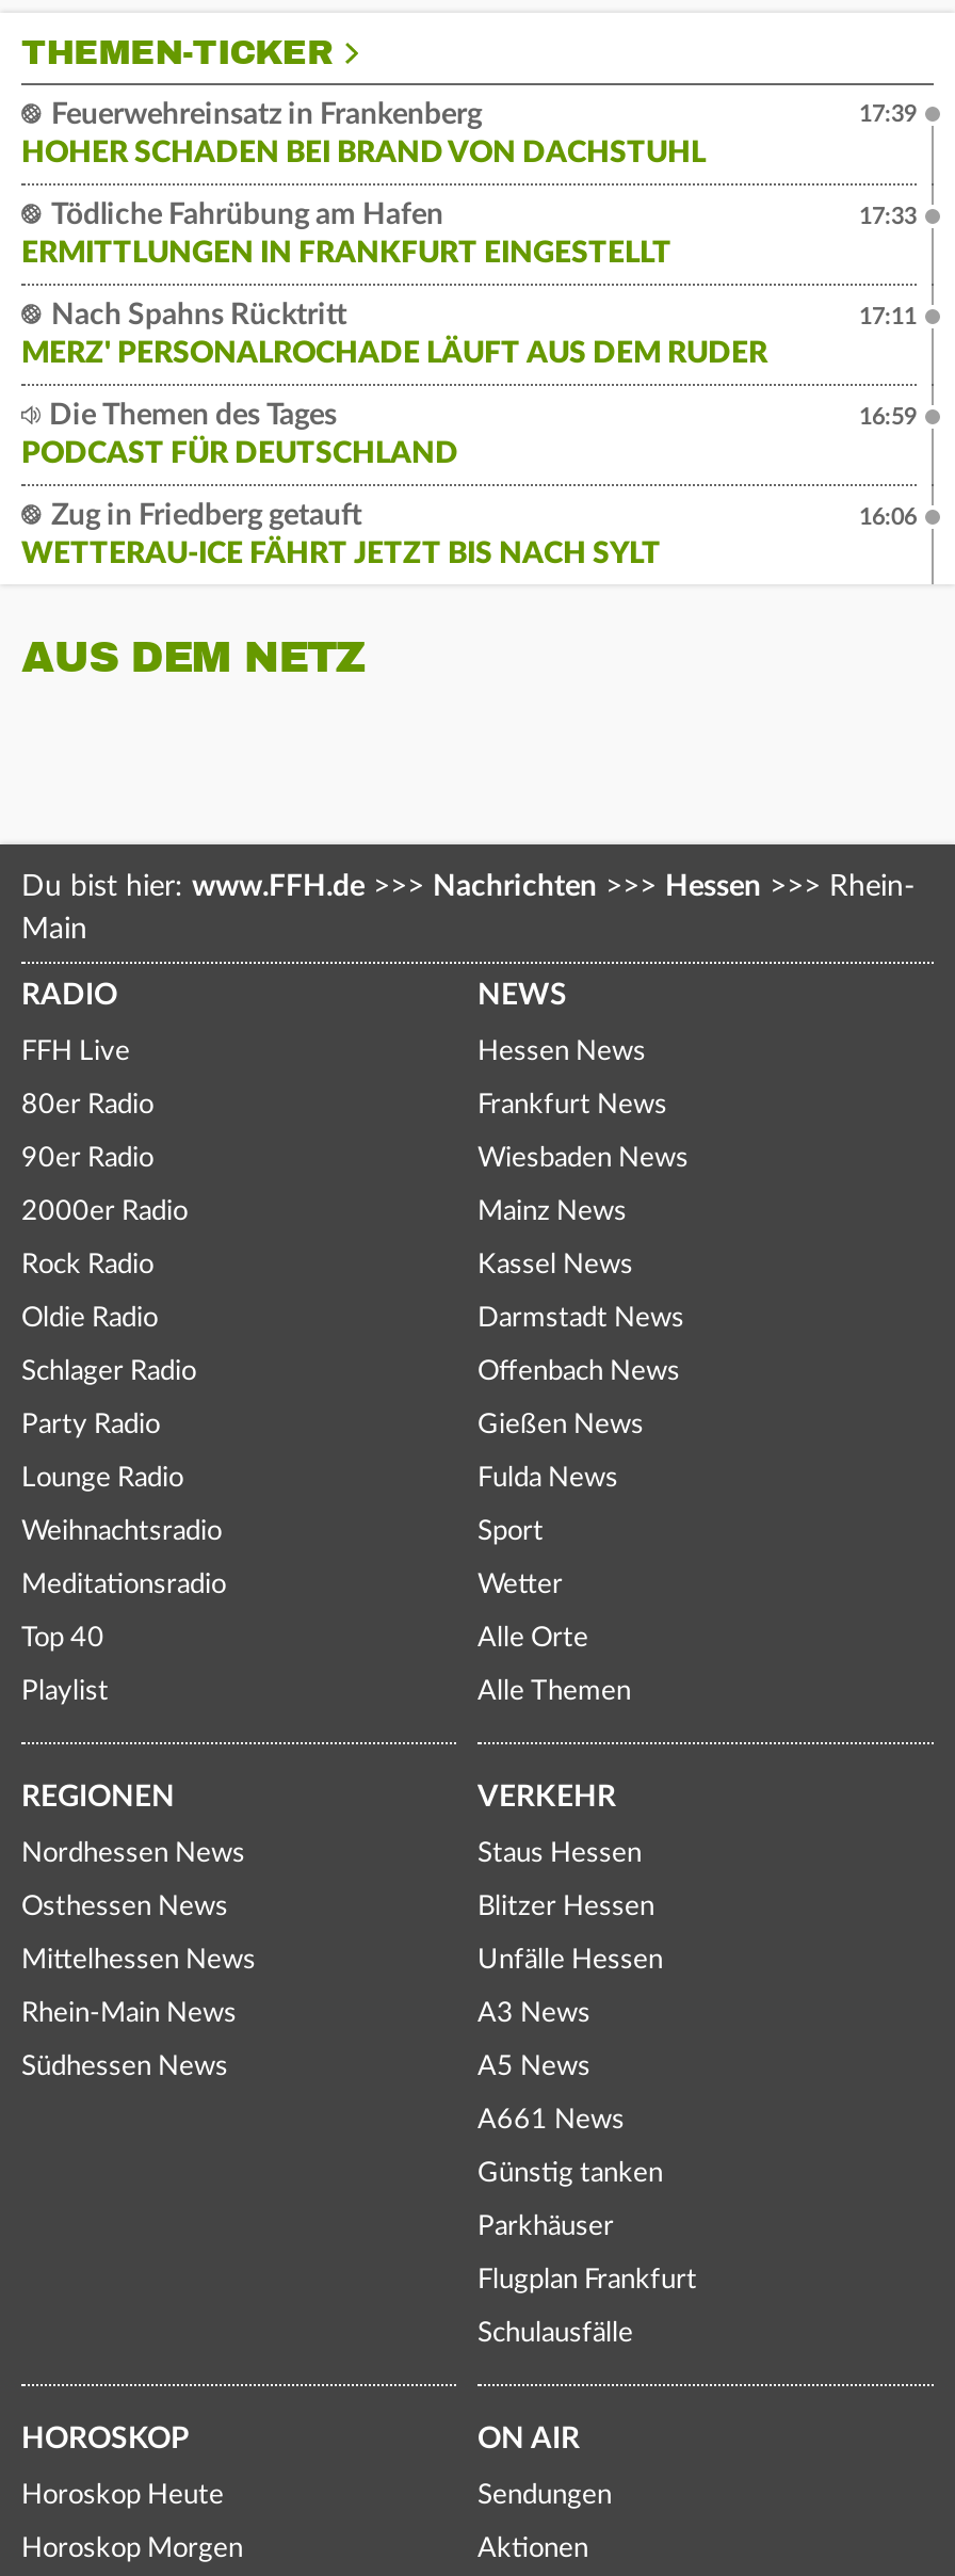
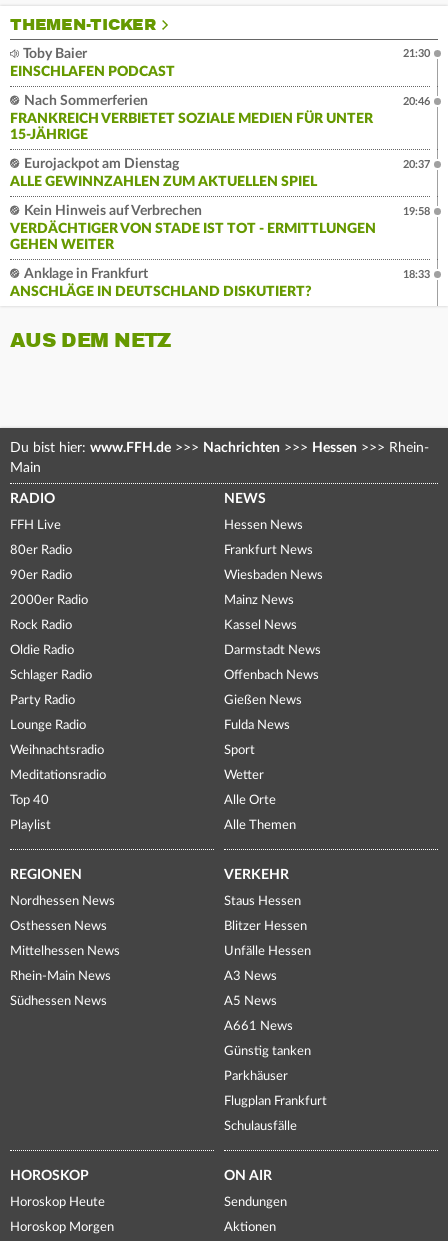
[21,101,706,169] Feuerwehreinsatz in Frankenberg | HOHER SCHADEN BEI BRAND VON DACHSTUHL -> [10,47,175,79] Toby Baier | EINSCHLAFEN PODCAST
[859,103,917,126] 17:39 -> [403,48,430,59] 21:30
[21,201,671,269] Tödliche Fahrübung am Hafen | ERMITTLUNGEN IN FRANKFURT EINGESTELLT -> [10,94,373,142] Nach Sommerferien | FRANKREICH VERBIETET SOZIALE MEDIEN FÜR UNTER | 15-JÄHRIGE
[859,205,917,229] 17:33 -> [403,96,430,107] 20:46
[21,301,767,369] Nach Spahns Rücktritt | MERZ' PERSONALROCHADE LÄUFT AUS DEM RUDER -> [10,157,317,189] Eurojackpot am Dienstag | ALLE GEWINNZAHLEN ZUM AKTUELLEN SPIEL
[859,305,917,329] 17:11 -> [403,159,430,170] 20:37
[21,401,458,470] Die Themen des Tages | PODCAST FÜR DEUTSCHLAND -> [10,204,376,252] Kein Hinweis auf Verbrechen | VERDÄCHTIGER VON STADE IST TOT - ERMITTLUNGEN | GEHEN WEITER
[859,406,917,429] 16:59 -> [403,206,430,217] 19:58
[21,502,661,570] Zug in Friedberg getauft | WETTERAU-ICE FÄHRT JETZT BIS NACH SYLT -> [10,267,312,299] Anklage in Frankfurt | ANSCHLÄGE IN DEUTSCHLAND DISKUTIERT?
[859,506,917,529] 16:06 -> [403,269,430,280] 18:33

